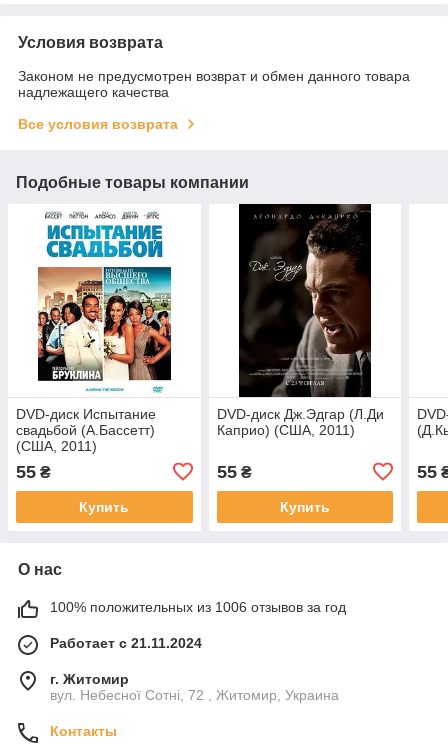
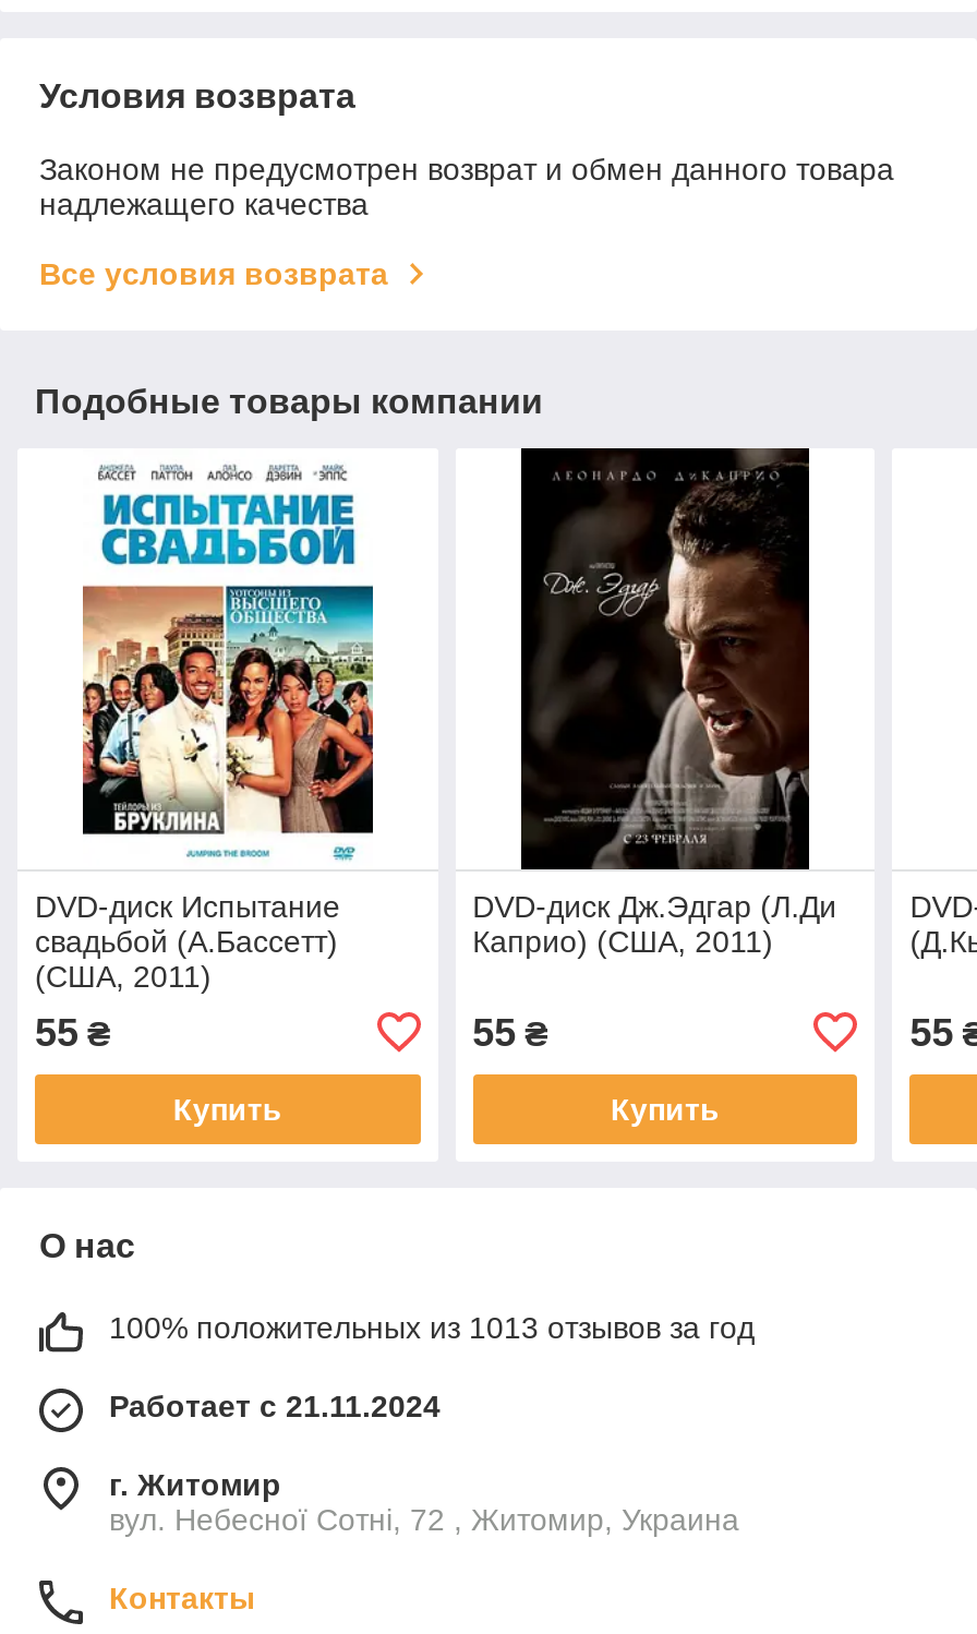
[50,599,346,615] 100% положительных из 1006 отзывов за год -> [109,1310,755,1345] 100% положительных из 1013 отзывов за год

